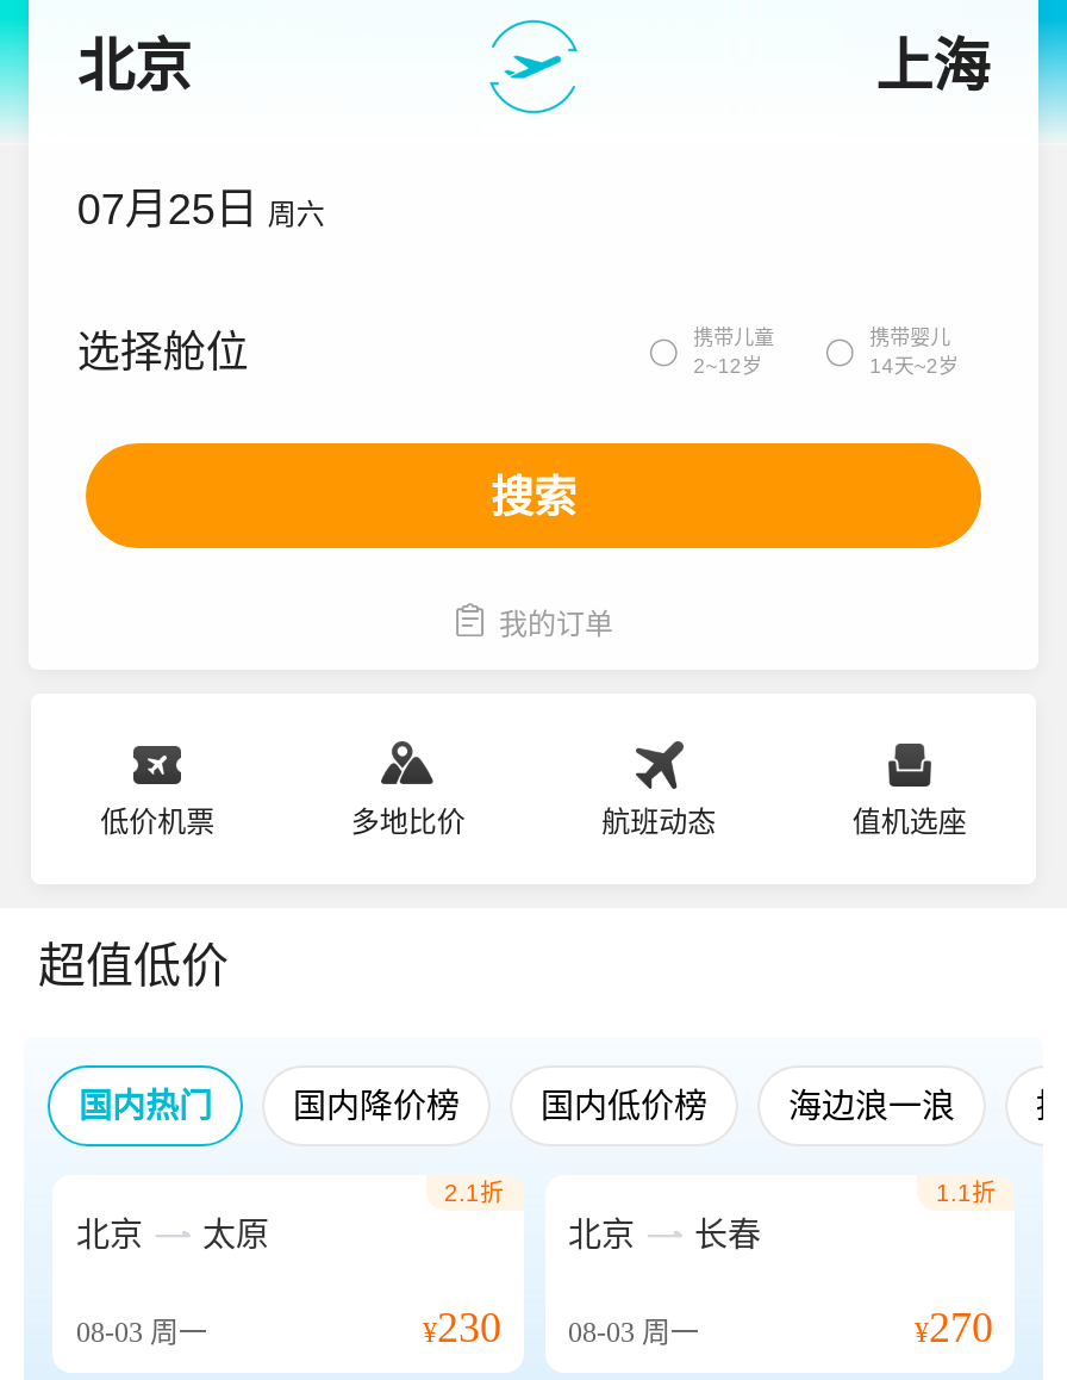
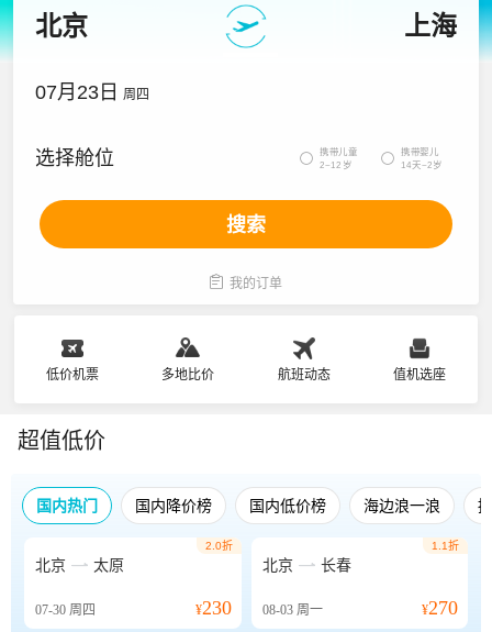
[77,186,325,234] 07月25日 周六 -> [35,81,150,103] 07月23日 周四
[444,1180,504,1206] 2.1折 -> [205,540,232,552] 2.0折
[76,1316,207,1349] 08-03周一 -> [35,602,96,618] 07-30周四

